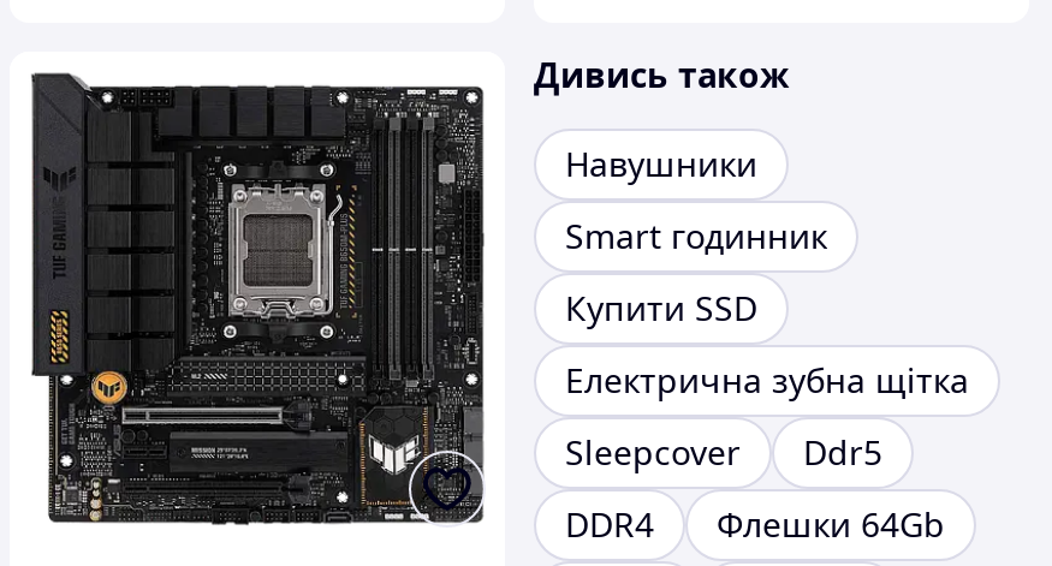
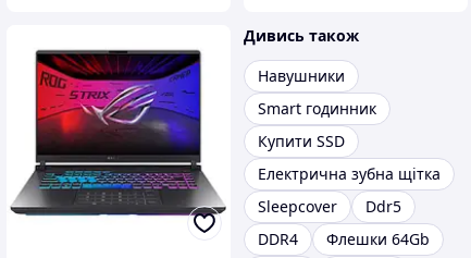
[19,71,493,528] [image] -> [10,35,227,239] [image]

